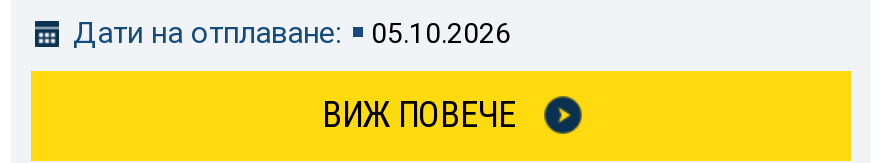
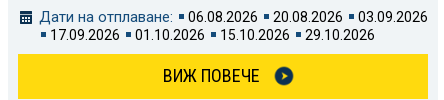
[371,16,511,48] 05.10.2026 -> [50,9,428,43] 06.08.2026 | 20.08.2026 | 03.09.2026 | 17.09.2026 | 01.10.2026 | 15.10.2026 | 29.10.2026

